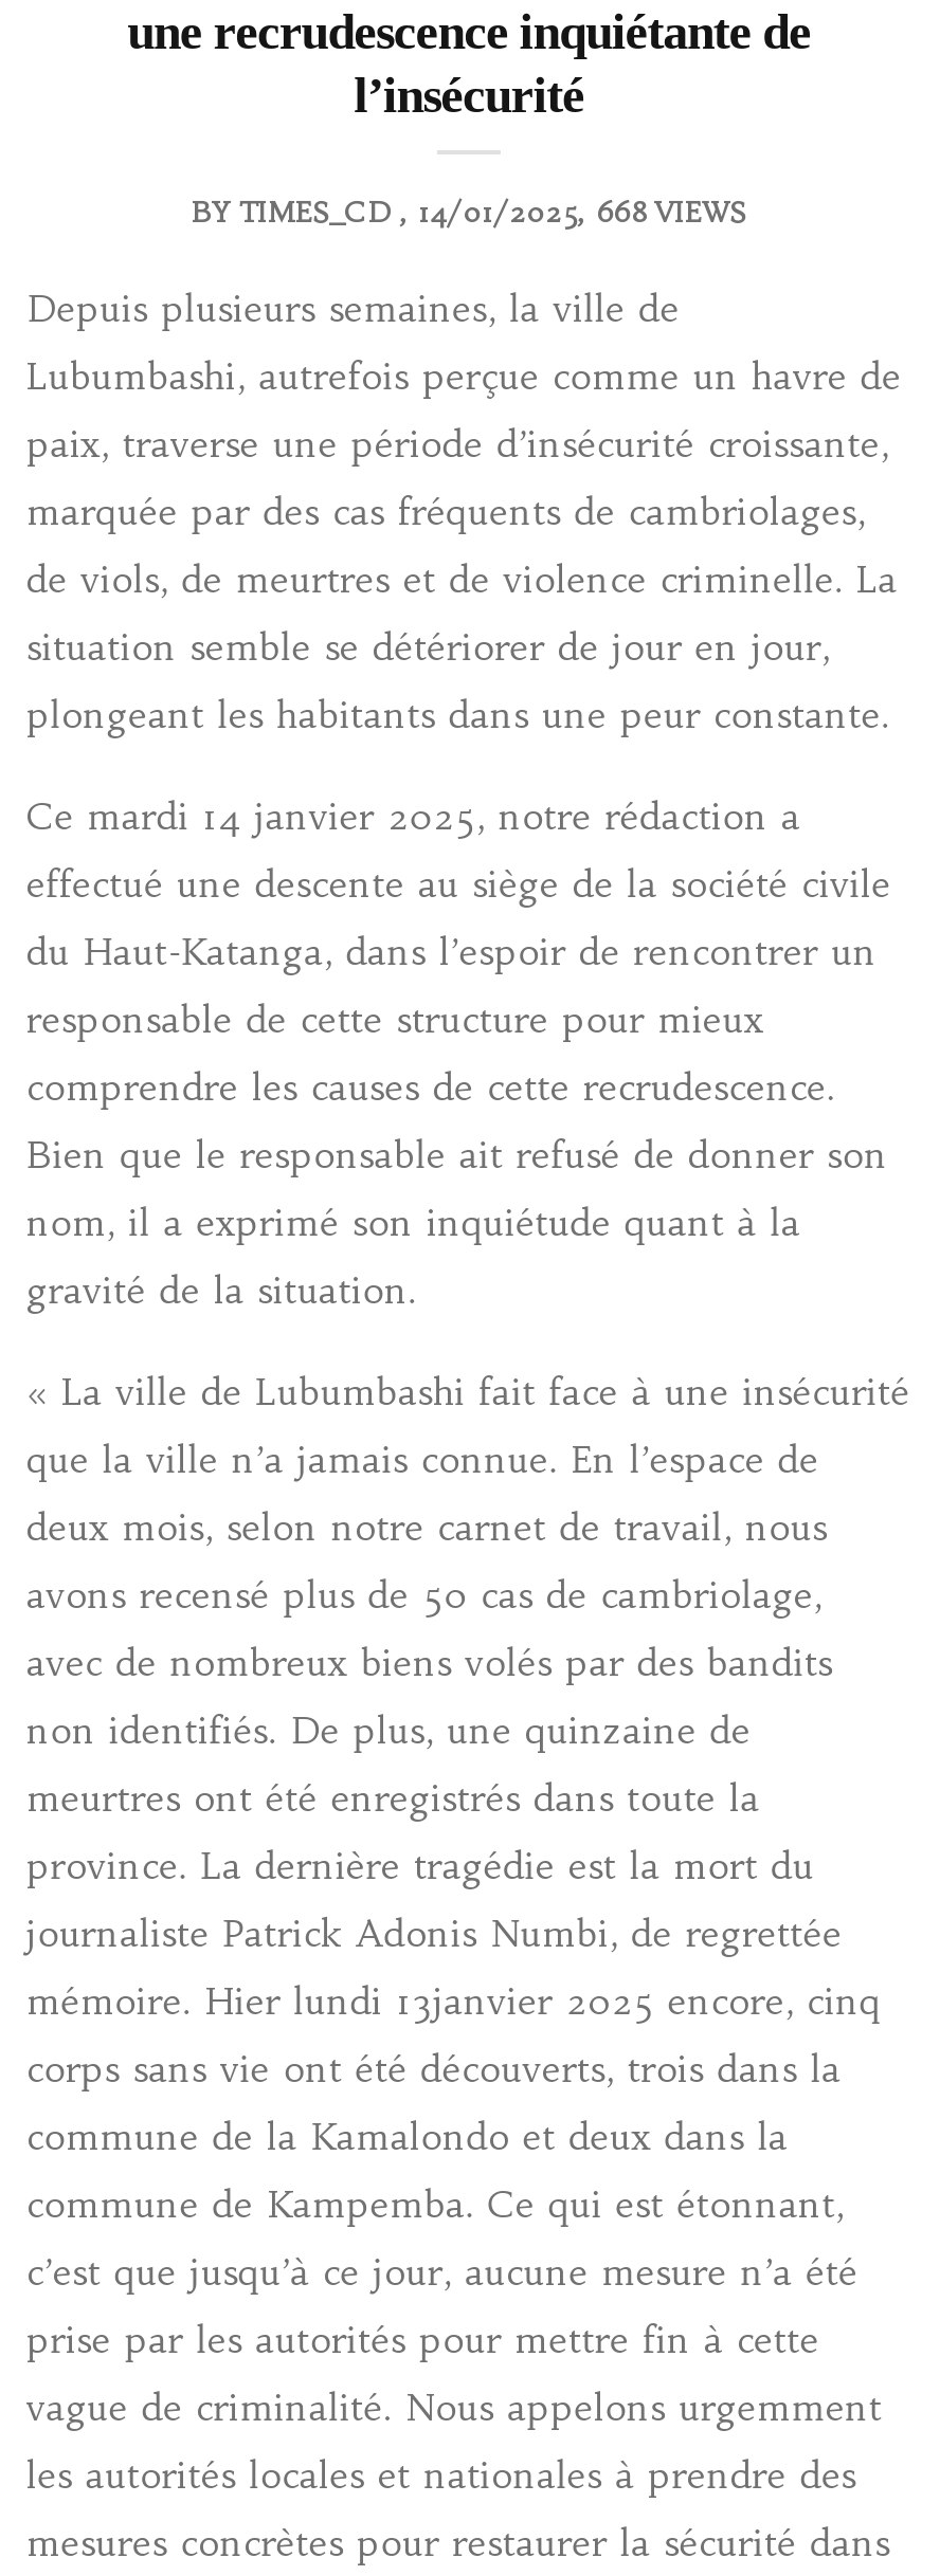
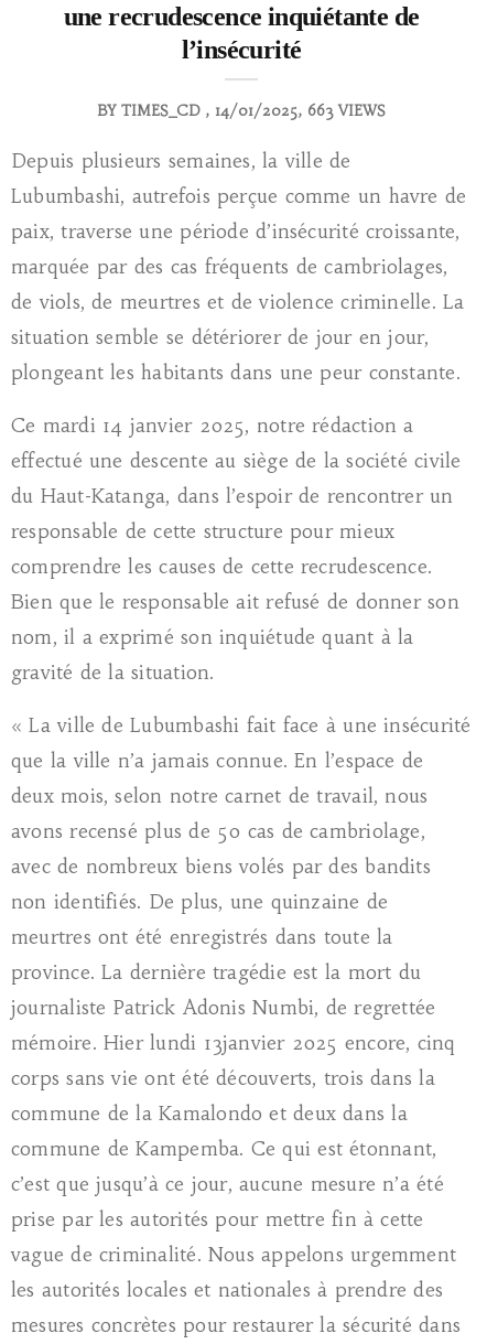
[192,194,746,230] BY TIMES_CD 14/01/2025 668 VIEWS -> [97,101,386,120] BY TIMES_CD 14/01/2025 663 VIEWS

